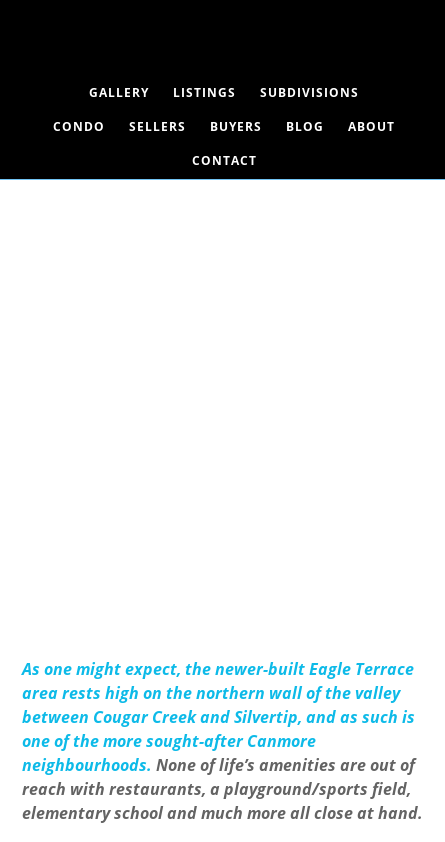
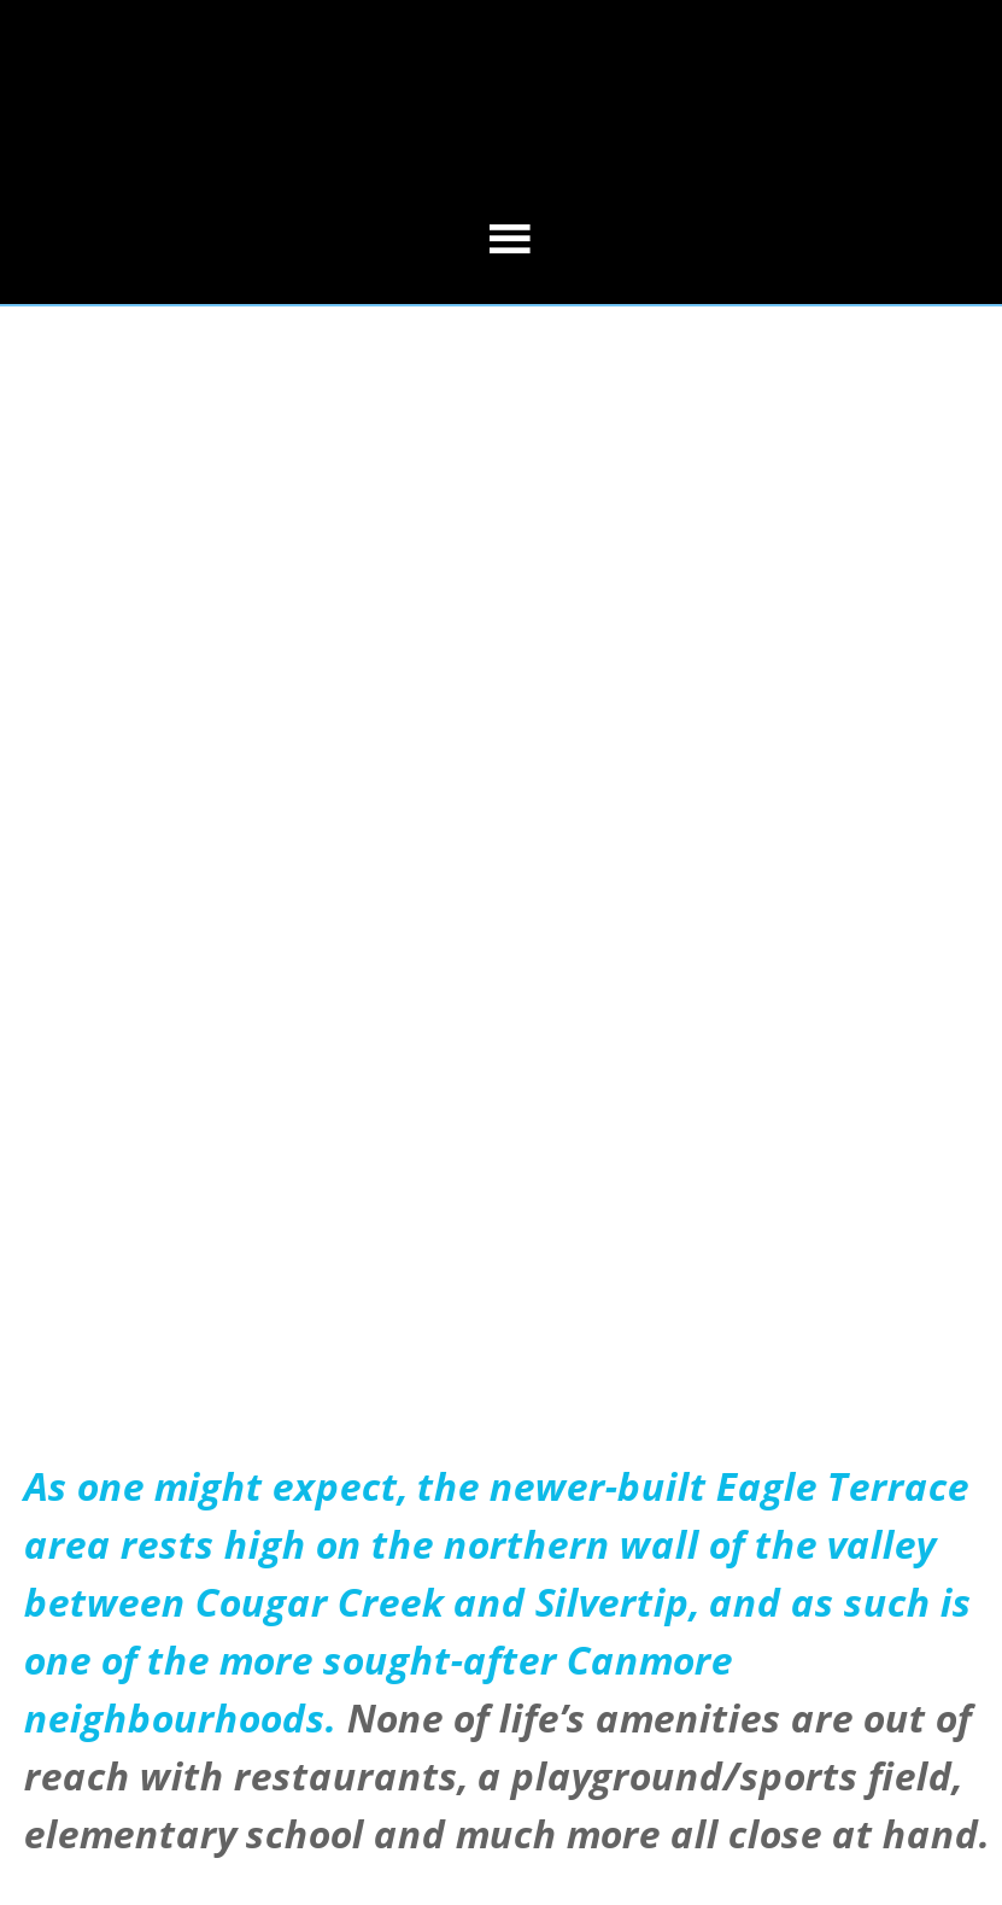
[53,84,395,169] GALLERY | LISTINGS | SUBDIVISIONS | CONDO | SELLERS | BUYERS | BLOG | ABOUT | CONTACT -> none

